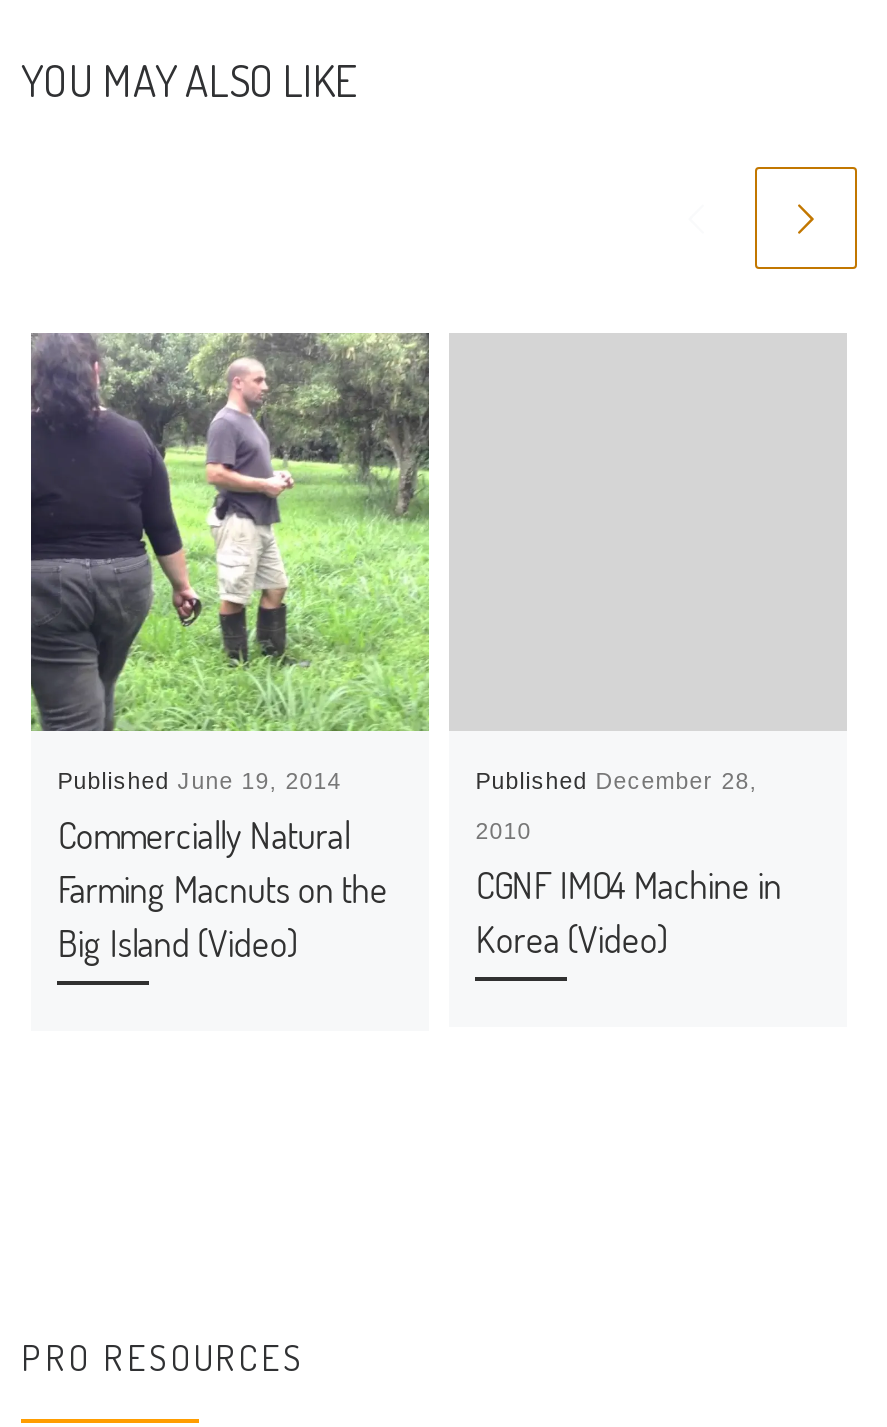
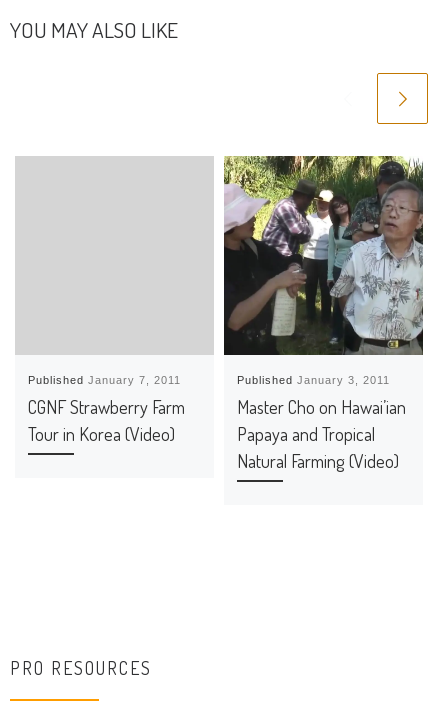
none -> [223,155,424,356] [image]
[29,333,431,733] [image] -> none
[57,770,387,966] Published June 19, 2014 | Commercially Natural | Farming Macnuts on the | Big Island (Video) -> [28,374,185,445] Published January 7, 2011 | CGNF Strawberry Farm | Tour in Korea (Video)
[475,770,781,962] Published December 28, | 2010 | CGNF IMO4 Machine in | Korea (Video) -> [237,374,406,472] Published January 3, 2011 | Master Cho on Hawai’ian | Papaya and Tropical | Natural Farming (Video)

